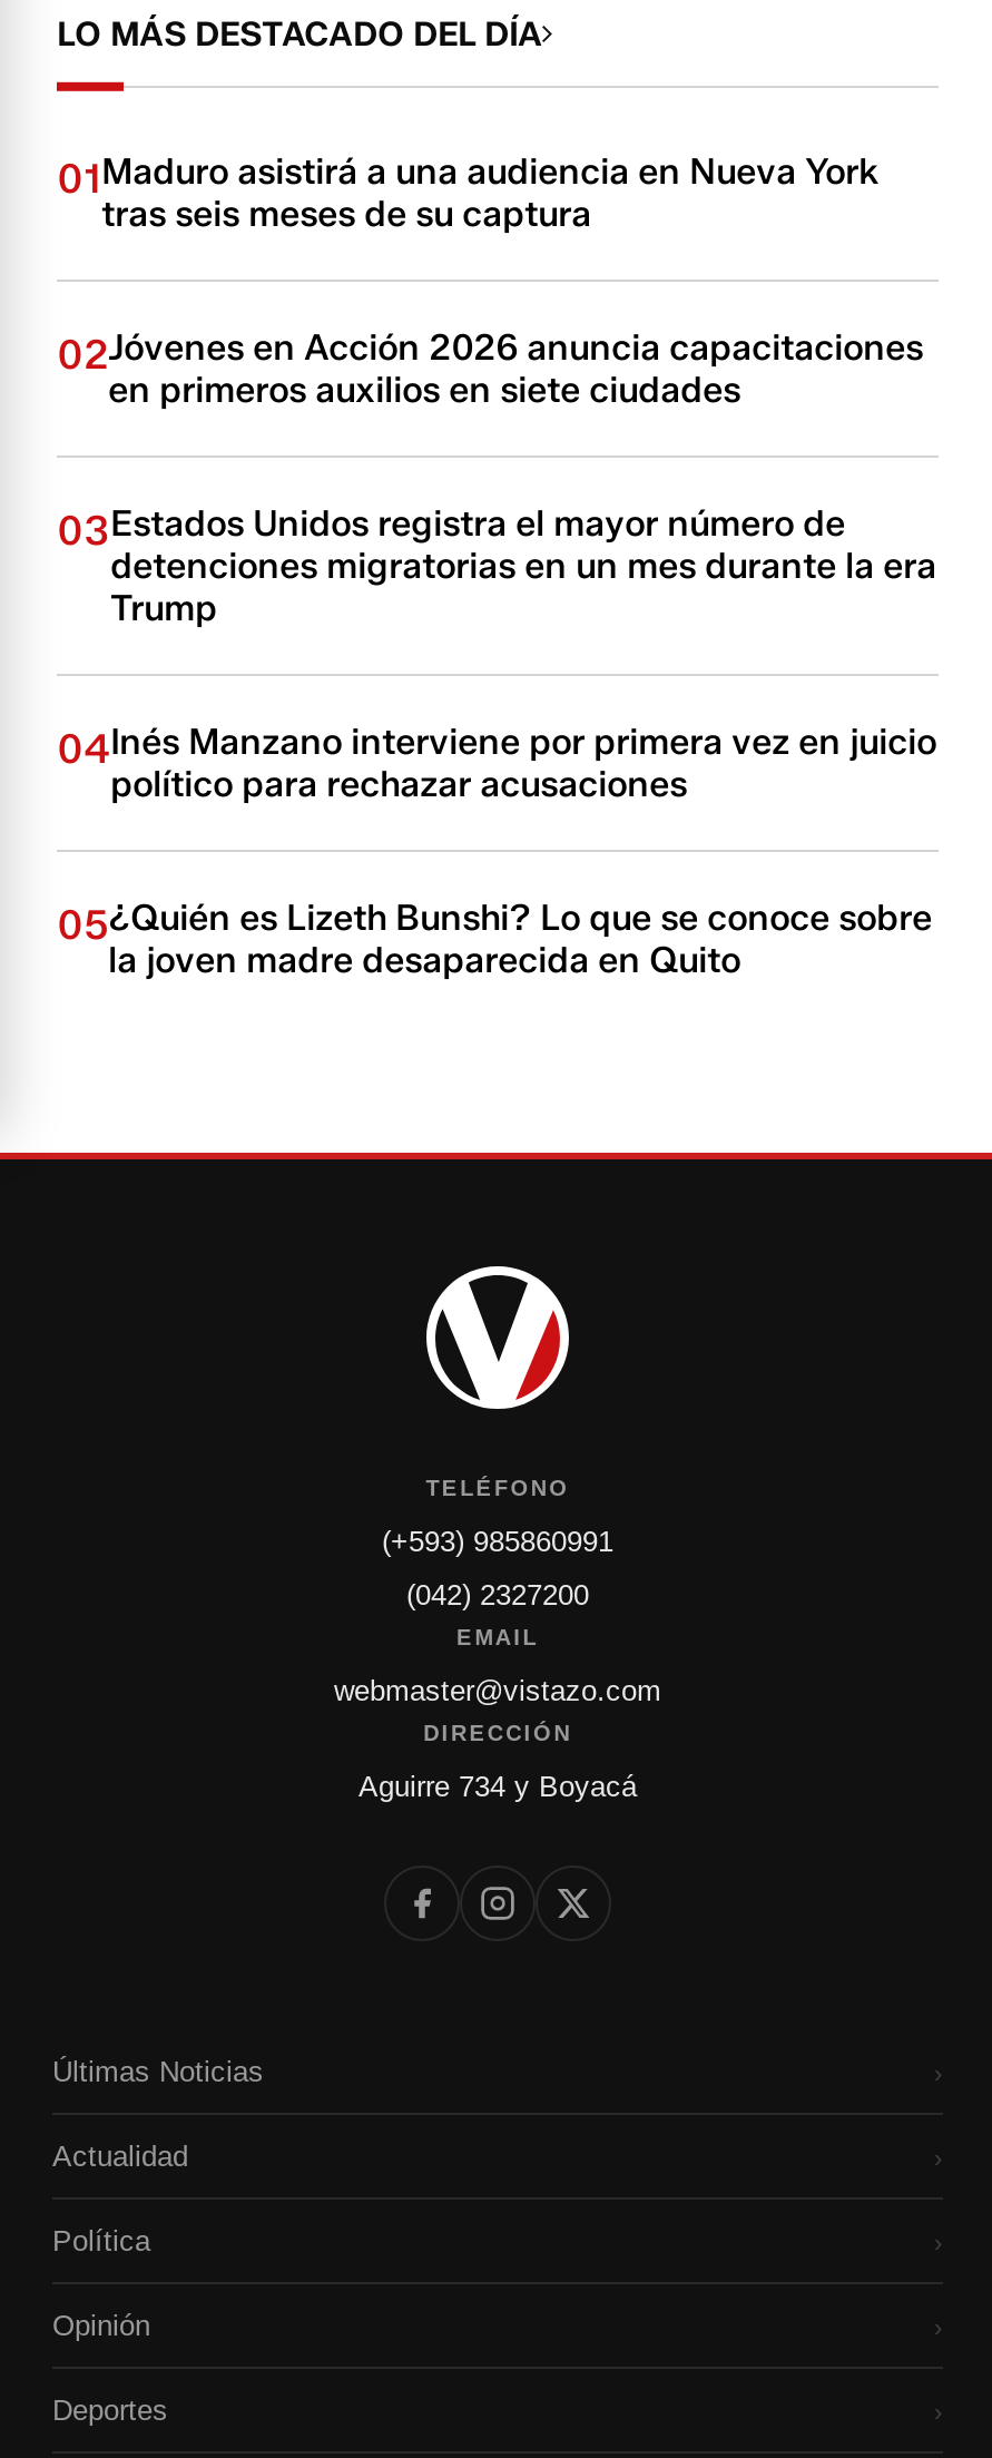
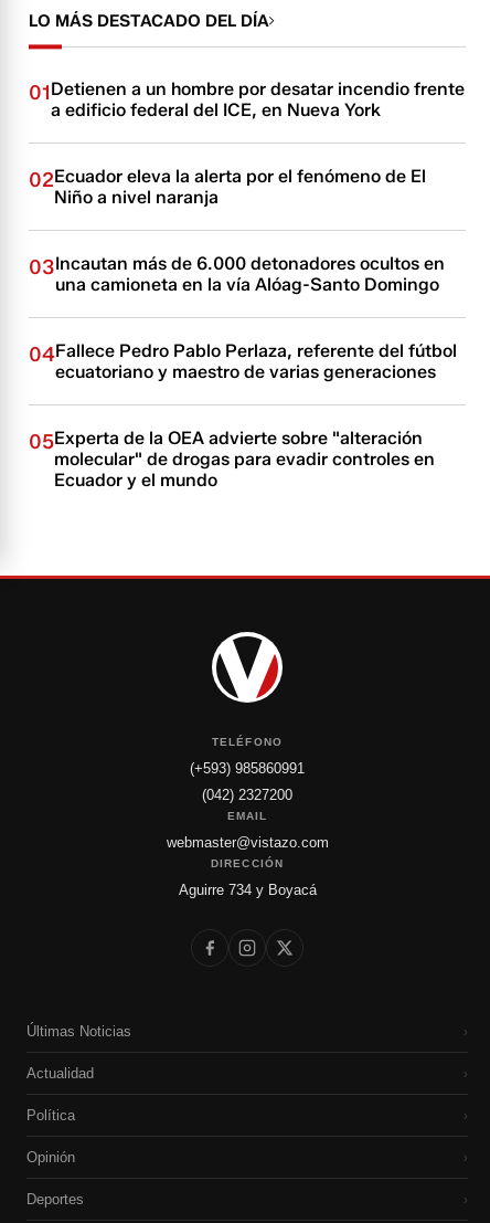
[57,150,879,235] 01Maduro asistirá a una audiencia en Nueva York | tras seis meses de su captura -> [29,78,465,120] 01Detienen a un hombre por desatar incendio frente | a edificio federal del ICE, en Nueva York
[57,326,923,411] 02Jóvenes en Acción 2026 anuncia capacitaciones | en primeros auxilios en siete ciudades -> [29,166,426,208] 02Ecuador eleva la alerta por el fenómeno de El | Niño a nivel naranja
[57,502,937,629] 03Estados Unidos registra el mayor número de | detenciones migratorias en un mes durante la era | Trump -> [29,253,445,295] 03Incautan más de 6.000 detonadores ocultos en | una camioneta en la vía Alóag-Santo Domingo
[57,721,937,805] 04Inés Manzano interviene por primera vez en juicio | político para rechazar acusaciones -> [29,340,457,382] 04Fallece Pedro Pablo Perlaza, referente del fútbol | ecuatoriano y maestro de varias generaciones
[57,897,932,981] 05¿Quién es Lizeth Bunshi? Lo que se conoce sobre | la joven madre desaparecida en Quito -> [29,428,435,491] 05Experta de la OEA advierte sobre "alteración | molecular" de drogas para evadir controles en | Ecuador y el mundo

